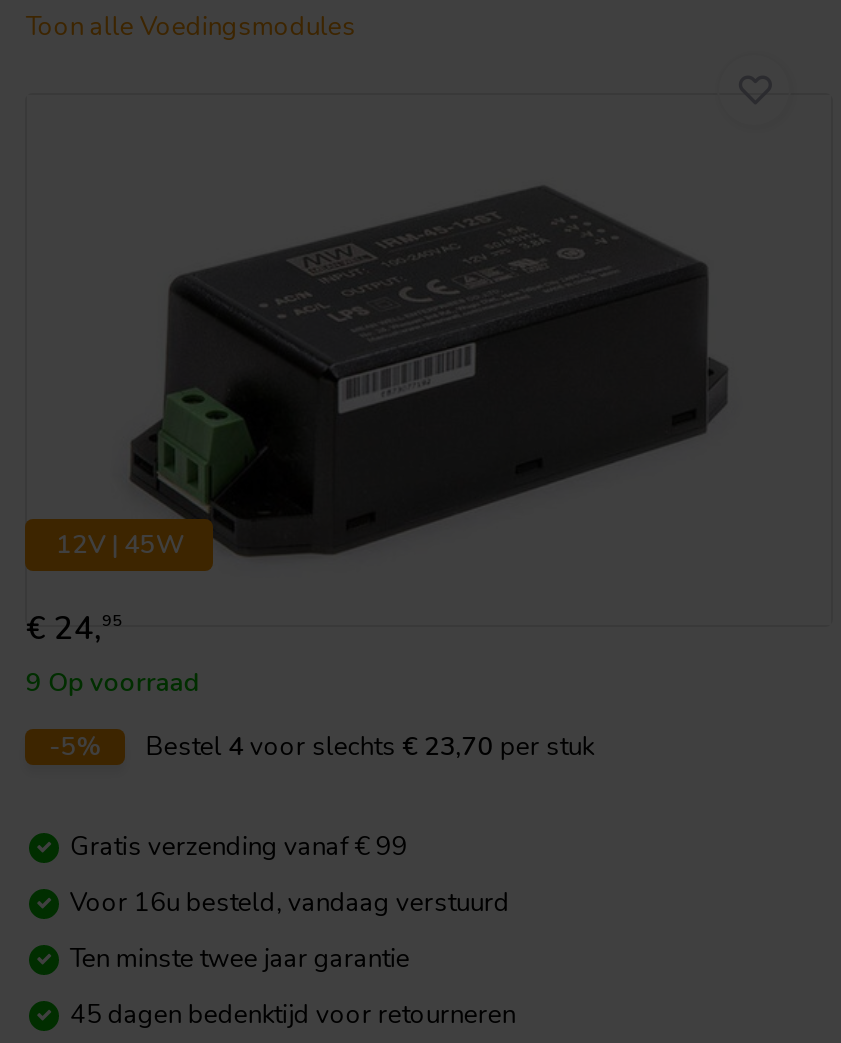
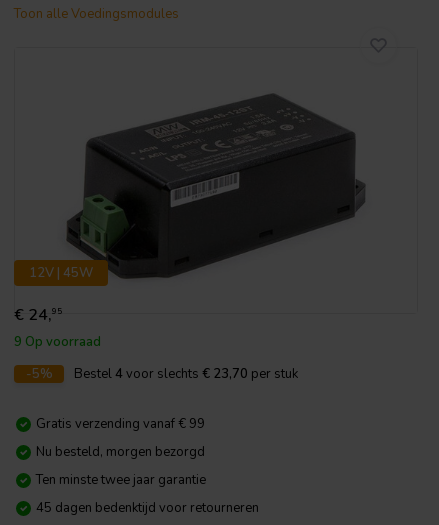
[70,885,510,921] Voor 16u besteld, vandaag verstuurd -> [36,443,205,461] Nu besteld, morgen bezorgd

